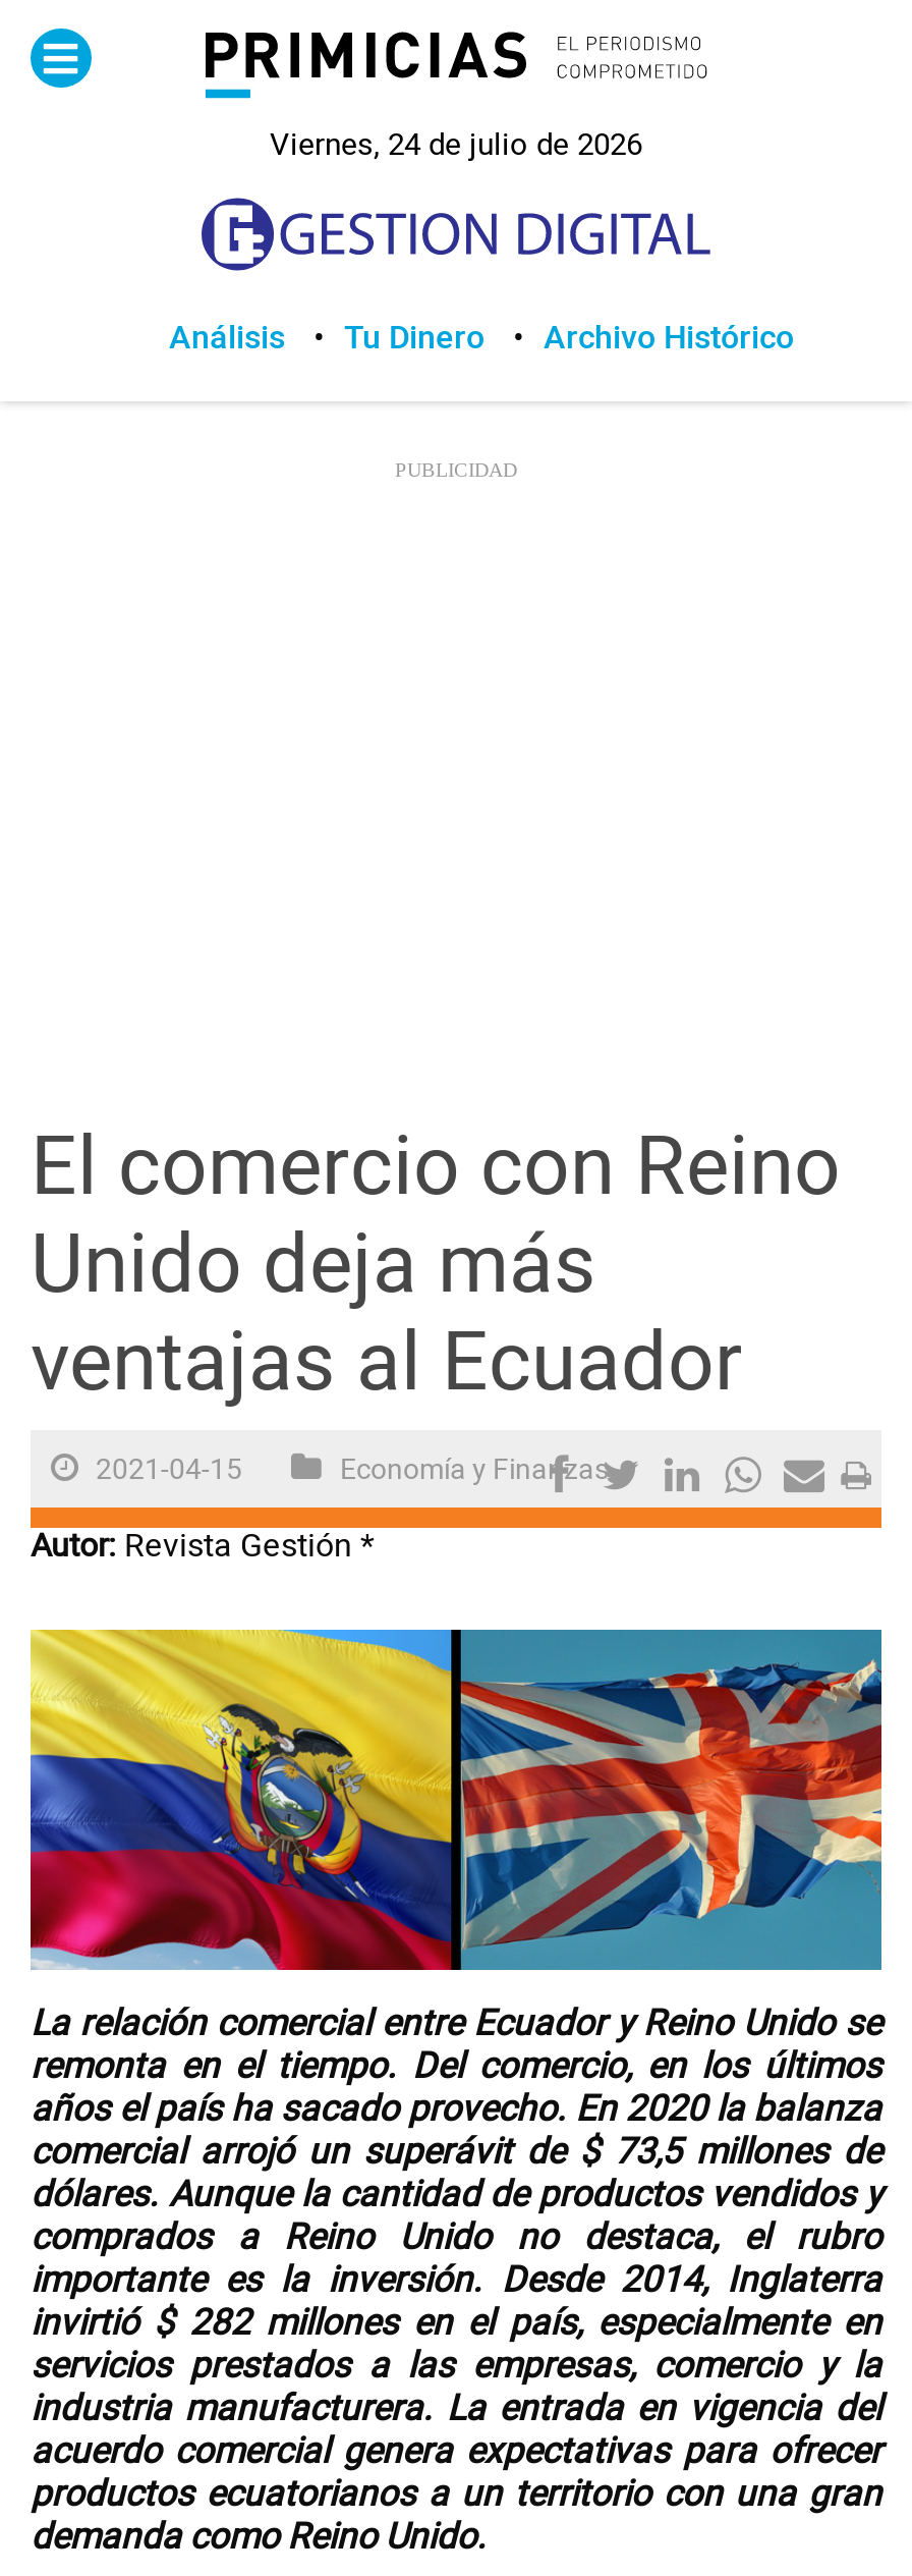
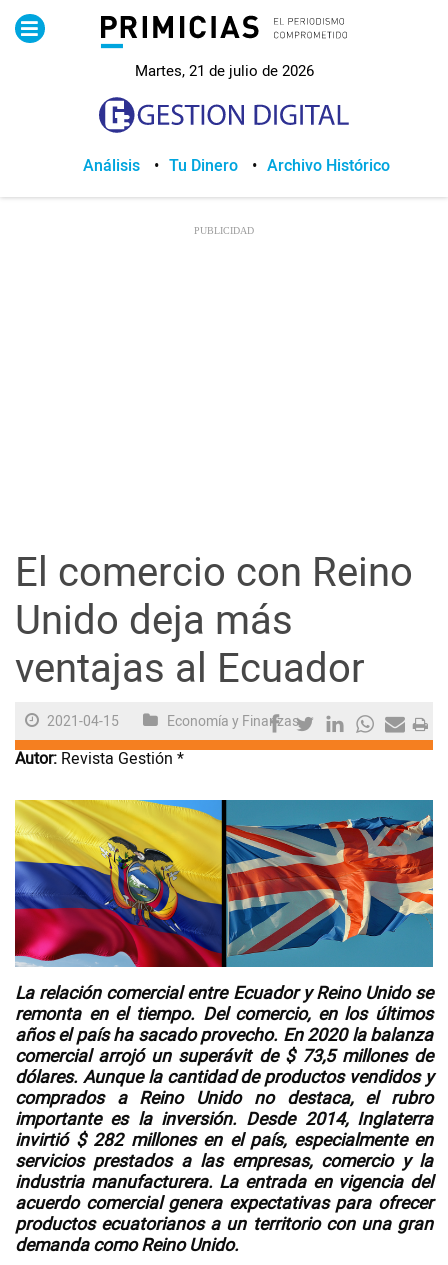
[270,122,642,167] Viernes, 24 de julio de 2026 -> [134,60,313,82] Martes, 21 de julio de 2026

